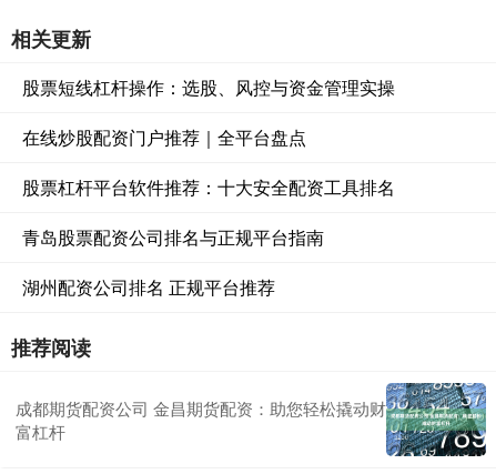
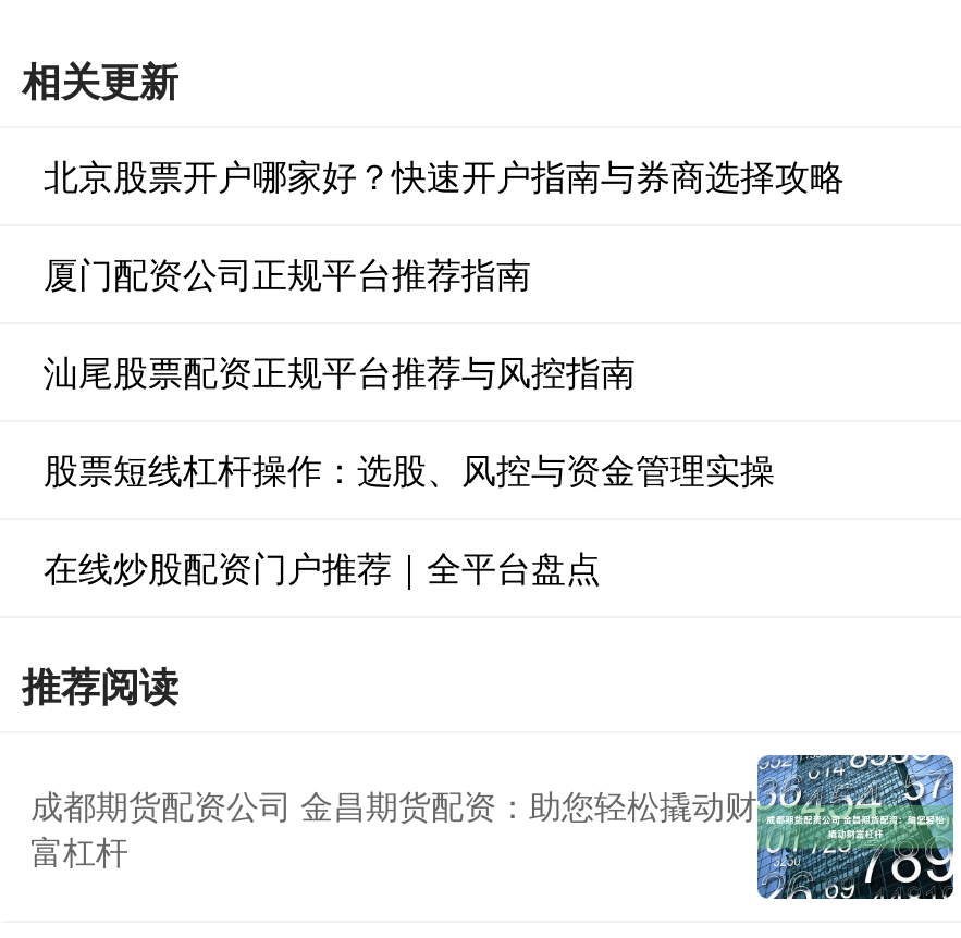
none -> [44,151,845,397] 北京股票开户哪家好？快速开户指南与券商选择攻略 | 厦门配资公司正规平台推荐指南 | 汕尾股票配资正规平台推荐与风控指南
moved [22,75,395,150] -> [44,444,775,592]: 股票短线杠杆操作：选股、风控与资金管理实操 | 在线炒股配资门户推荐｜全平台盘点
[22,175,395,300] 股票杠杆平台软件推荐：十大安全配资工具排名 | 青岛股票配资公司排名与正规平台指南 | 湖州配资公司排名 正规平台推荐 -> none

